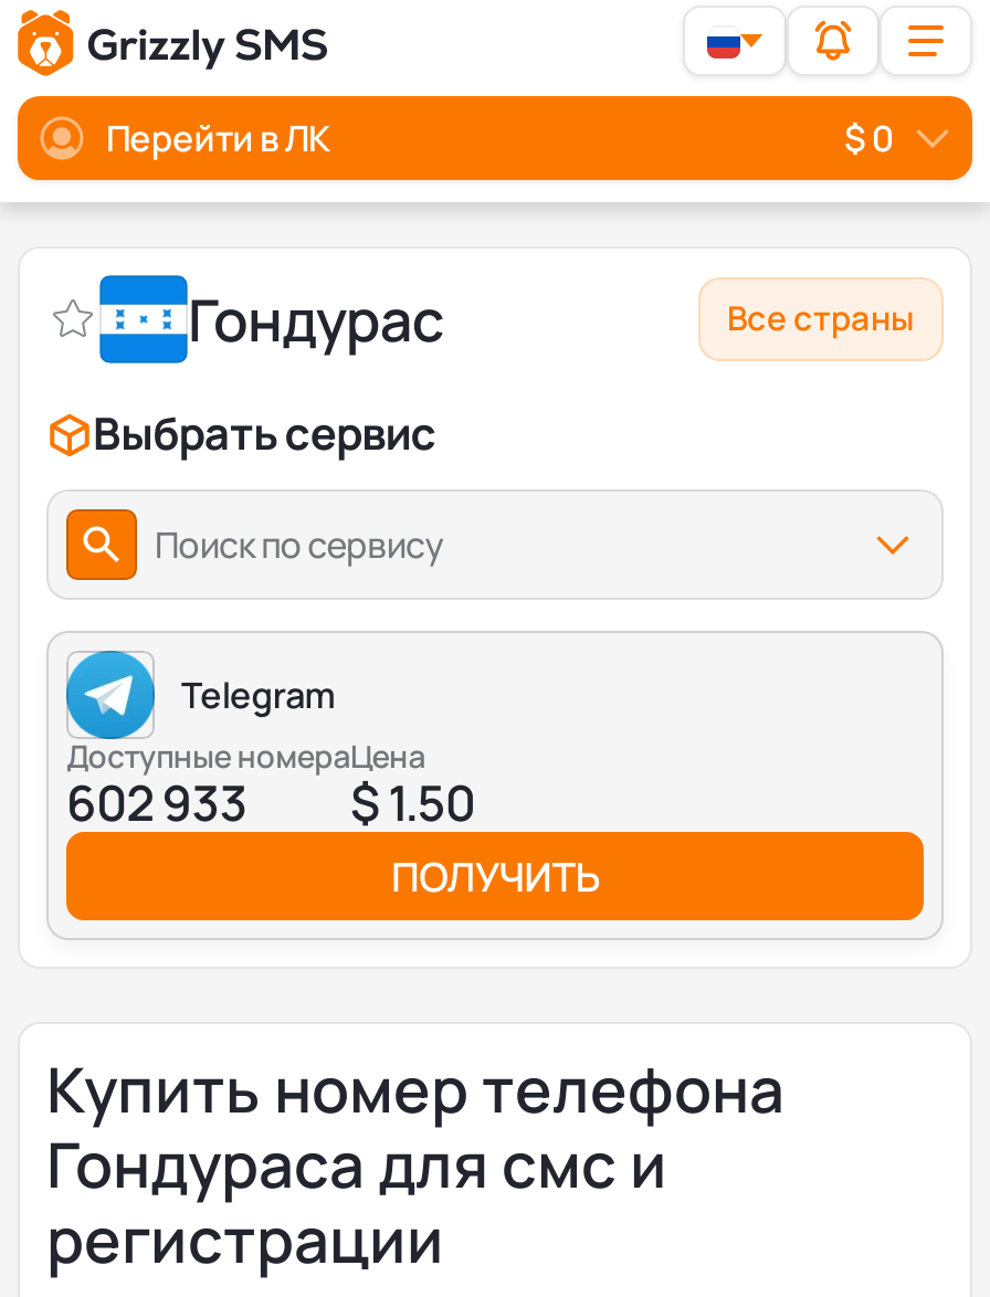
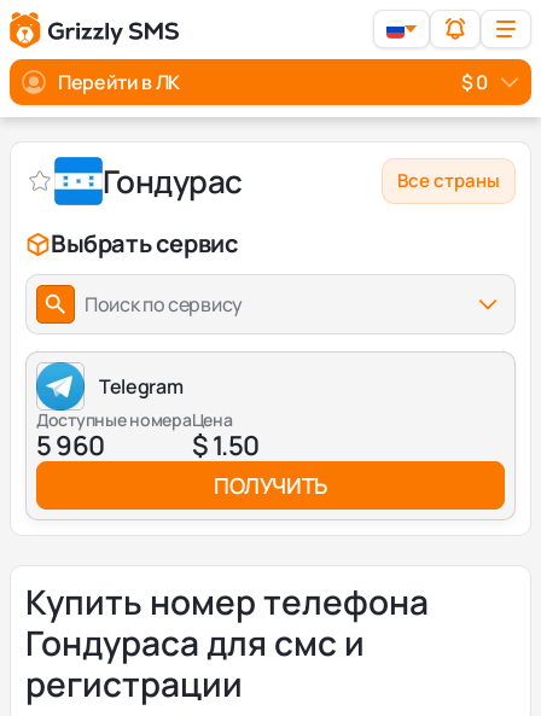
[66,770,247,836] 602 933 -> [36,427,105,464] 5 960

